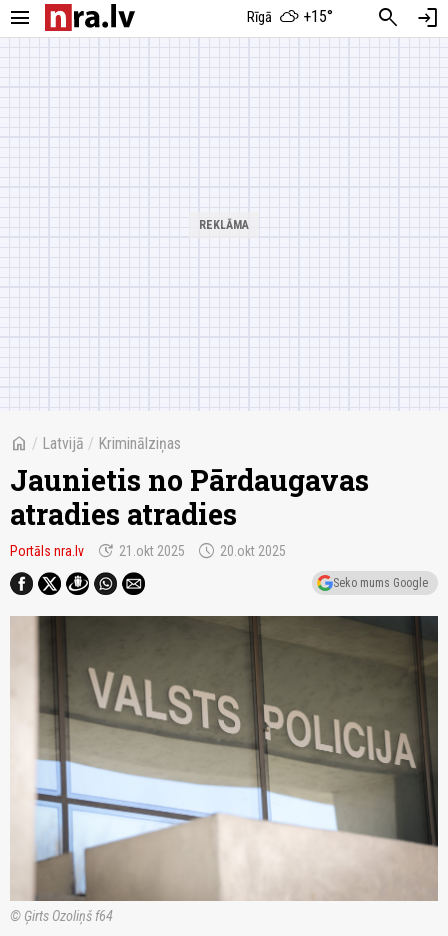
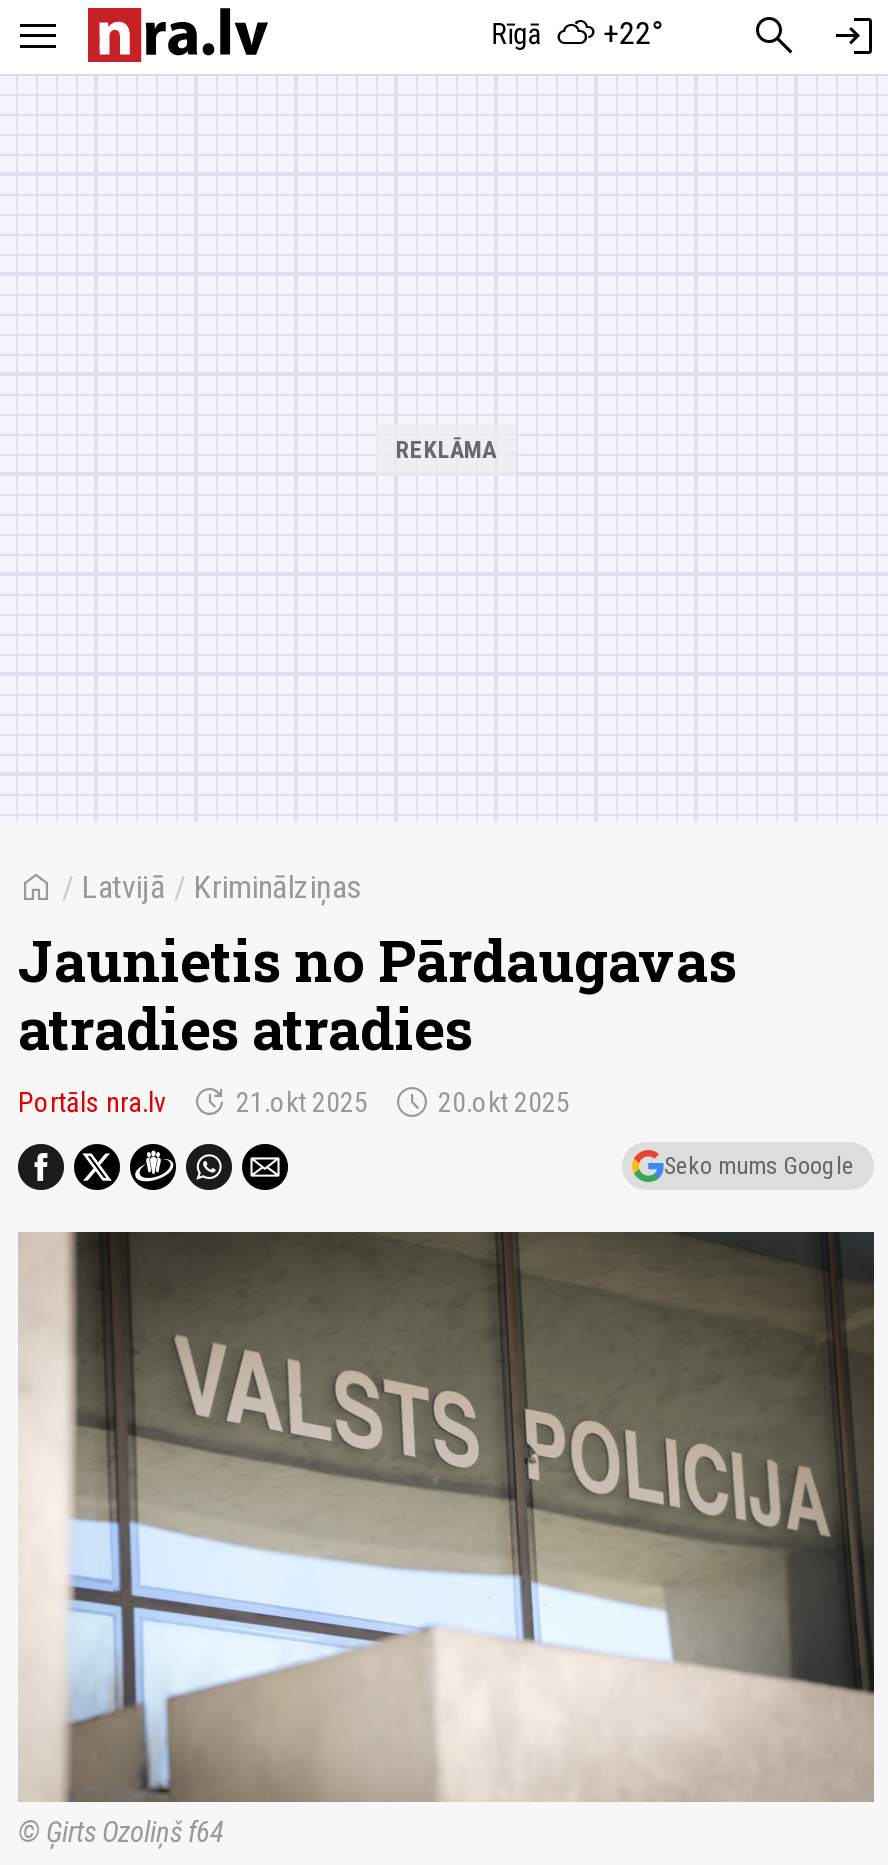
[247,7,333,26] Rīgā +15° -> [492,14,664,52] Rīgā +22°

